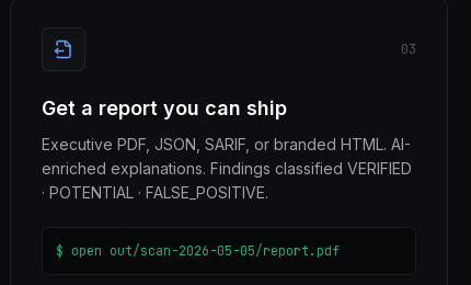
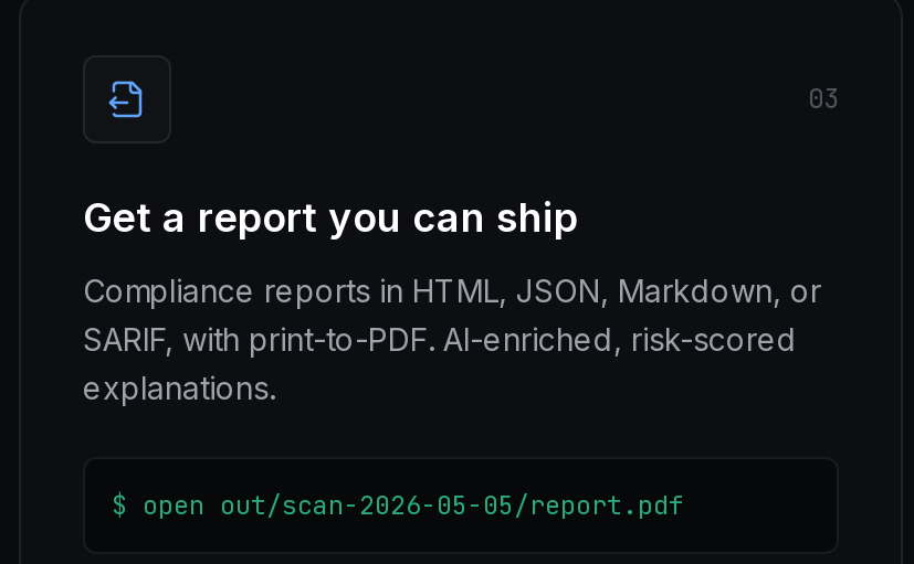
[42,135,412,202] Executive PDF, JSON, SARIF, or branded HTML. AI- | enriched explanations. Findings classified VERIFIED | · POTENTIAL · FALSE_POSITIVE. -> [83,272,821,406] Compliance reports in HTML, JSON, Markdown, or | SARIF, with print-to-PDF. AI-enriched, risk-scored | explanations.

